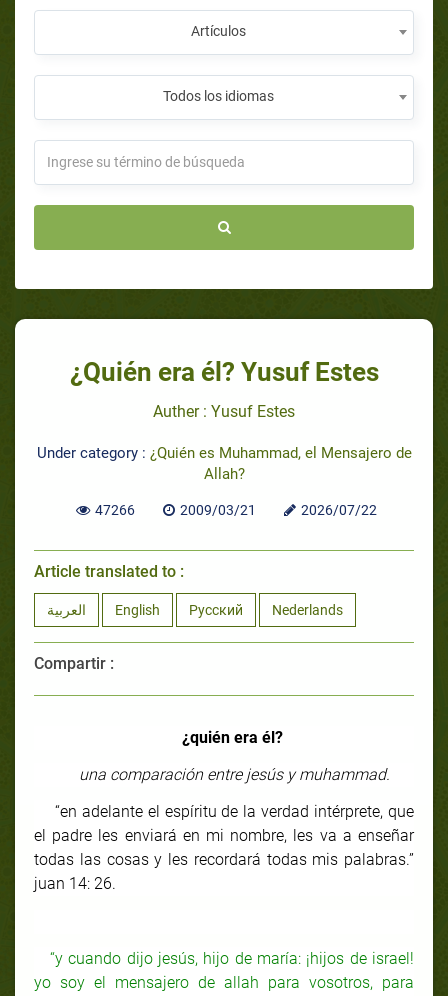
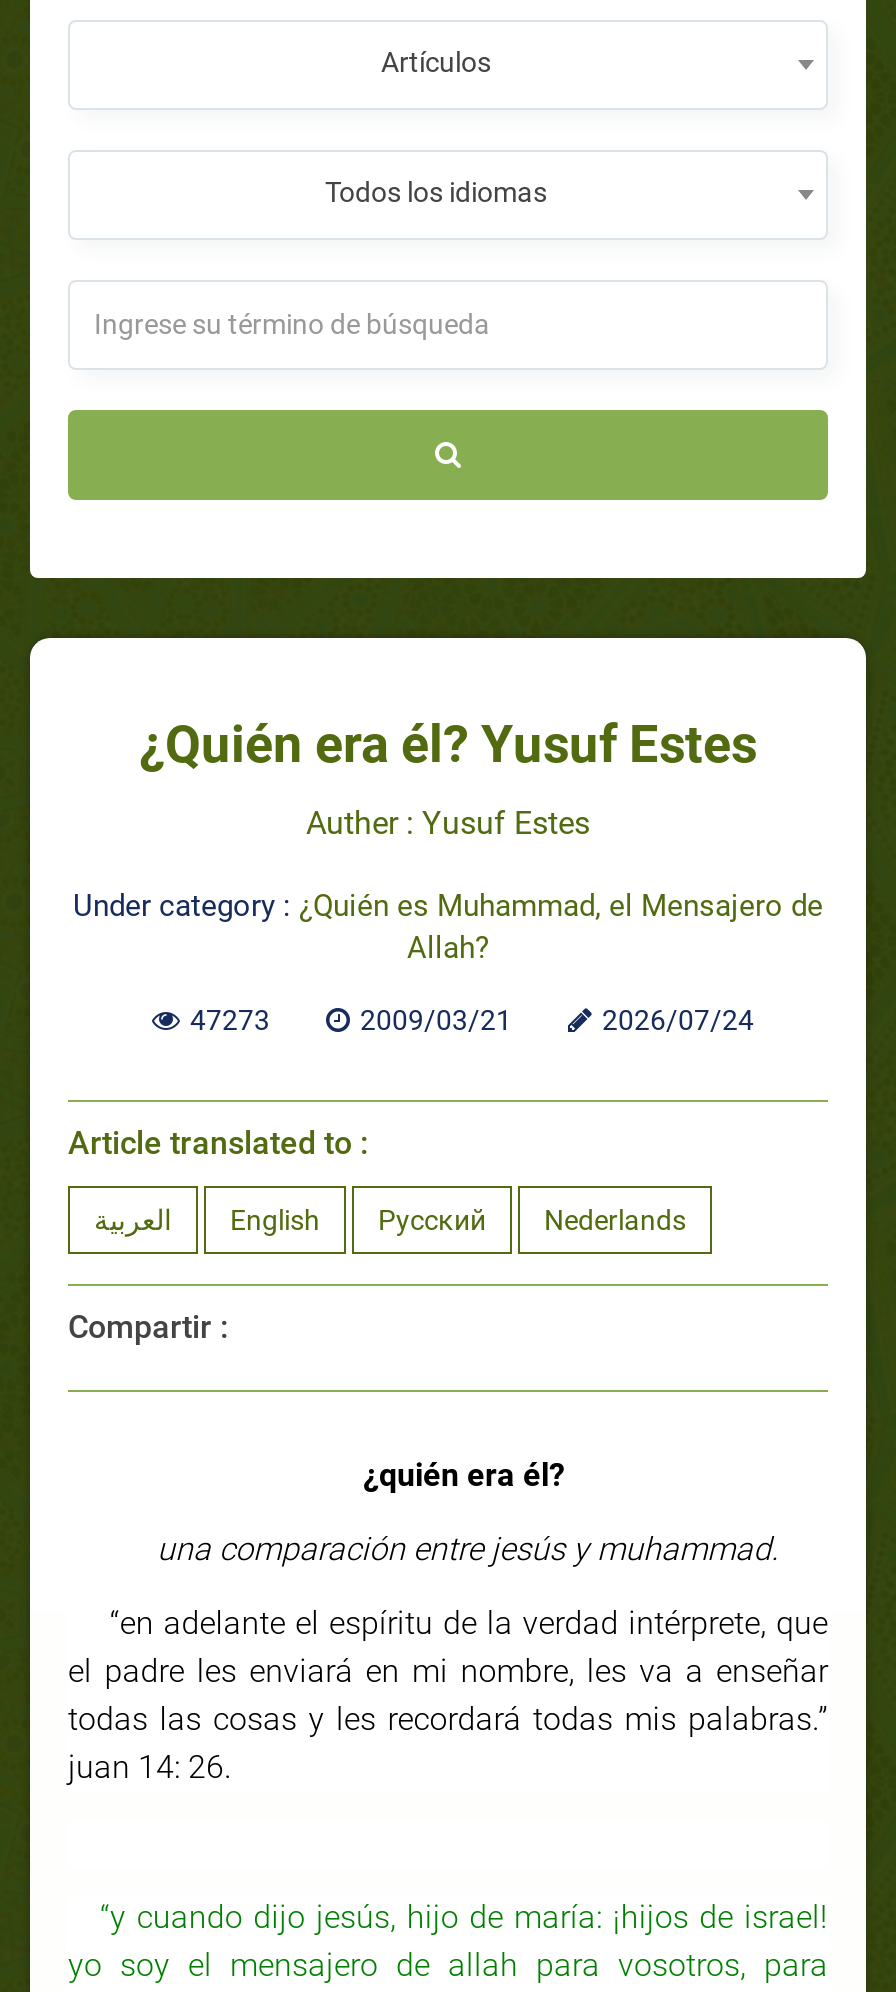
[95,502,135,518] 47266 -> [190,1003,270,1035] 47273
[301,502,377,518] 2026/07/22 -> [602,1003,754,1035] 2026/07/24

